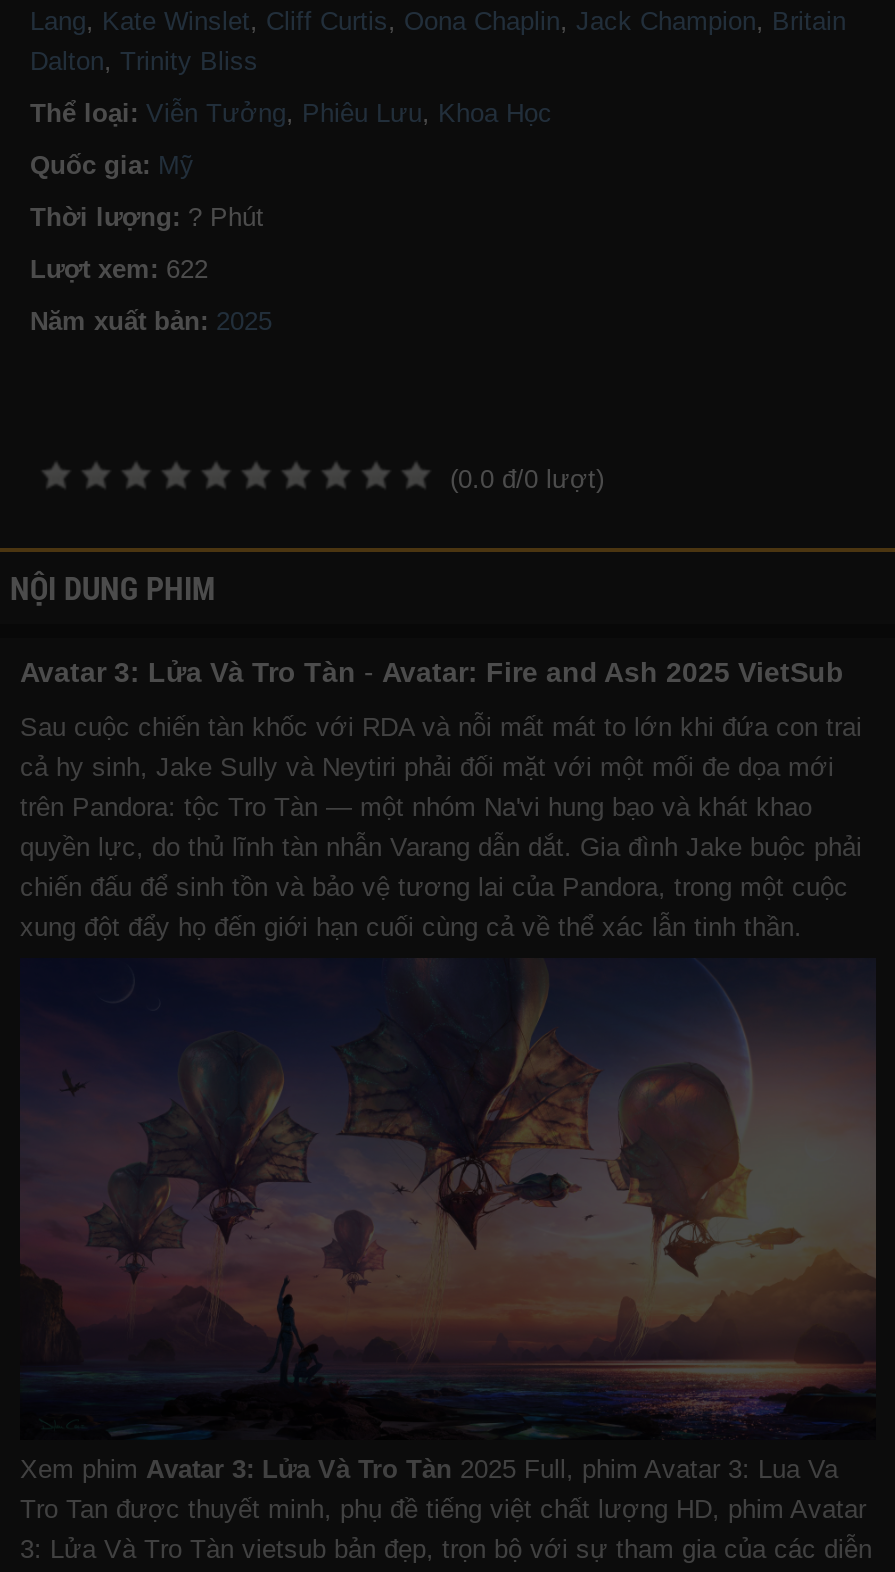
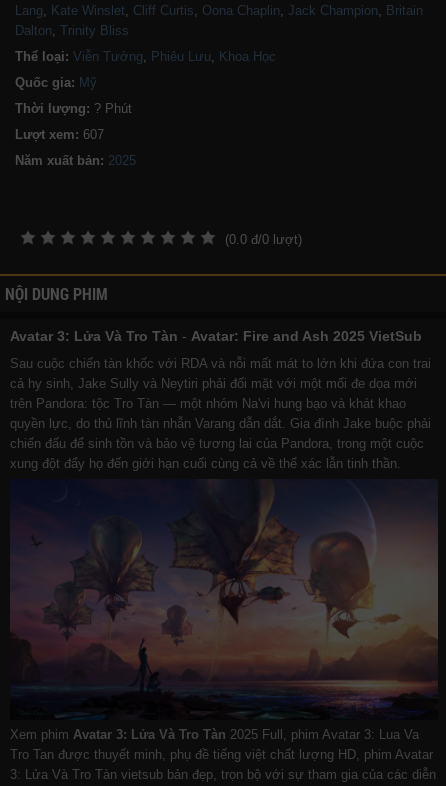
[30,254,208,284] Lượt xem: 622 -> [15,127,104,142] Lượt xem: 607

